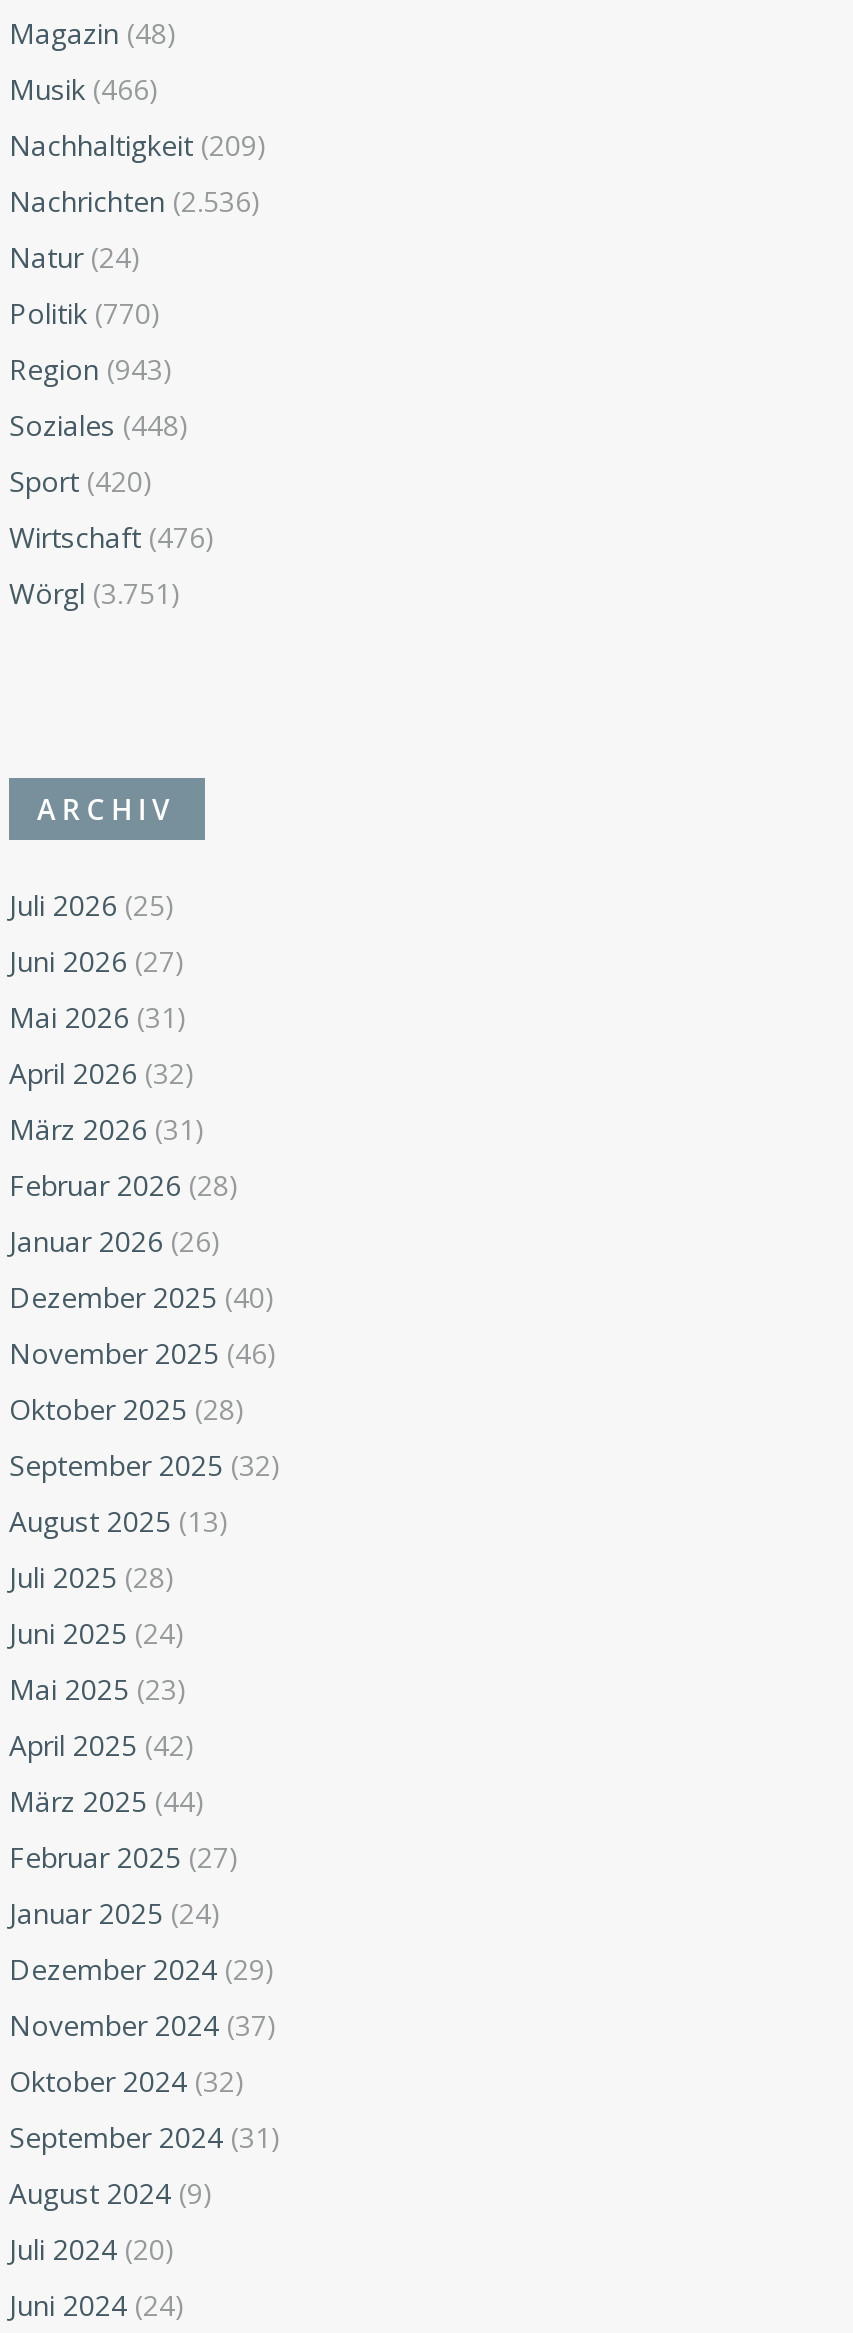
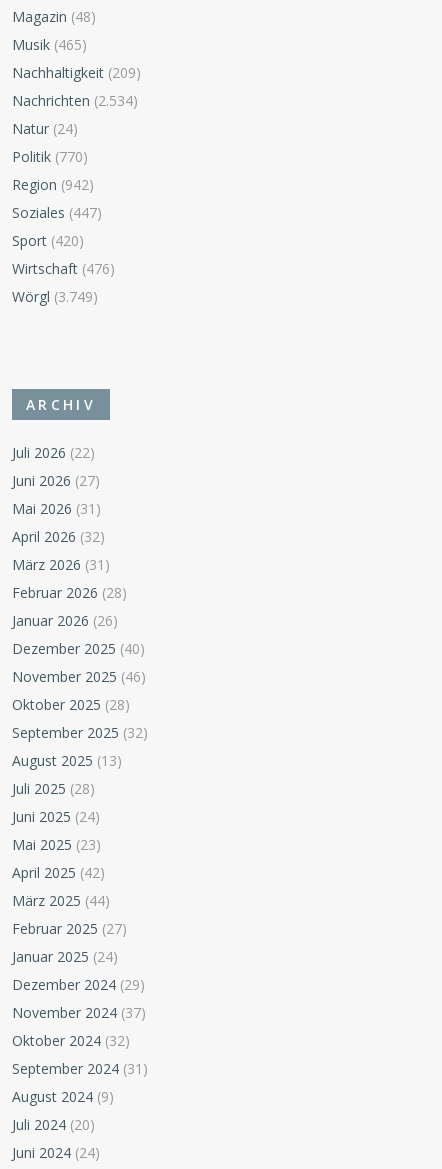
[9,70,159,108] Musik (466) -> [12,35,87,54] Musik (465)
[9,182,261,220] Nachrichten (2.536) -> [12,91,138,110] Nachrichten (2.534)
[9,350,173,388] Region (943) -> [12,175,94,194] Region (942)
[9,406,189,444] Soziales (448) -> [12,203,102,222] Soziales (447)
[9,574,181,612] Wörgl (3.751) -> [12,287,98,306] Wörgl (3.749)
[9,886,175,924] Juli 2026 (25) -> [12,443,95,462] Juli 2026 (22)

